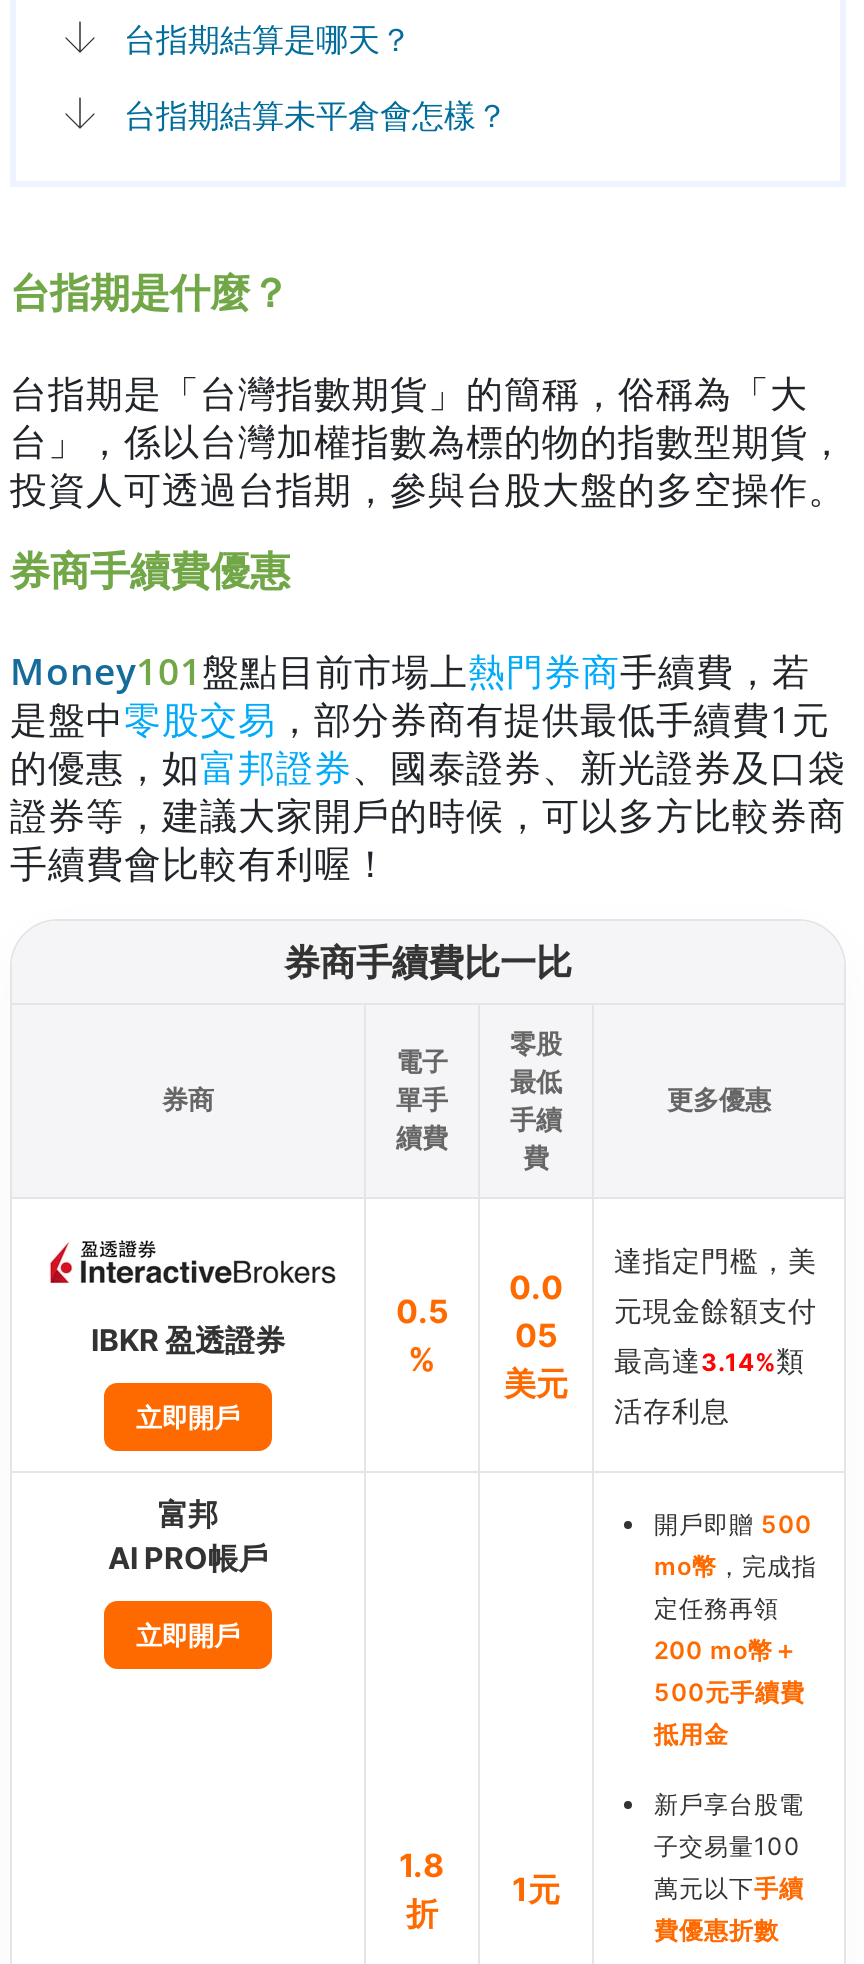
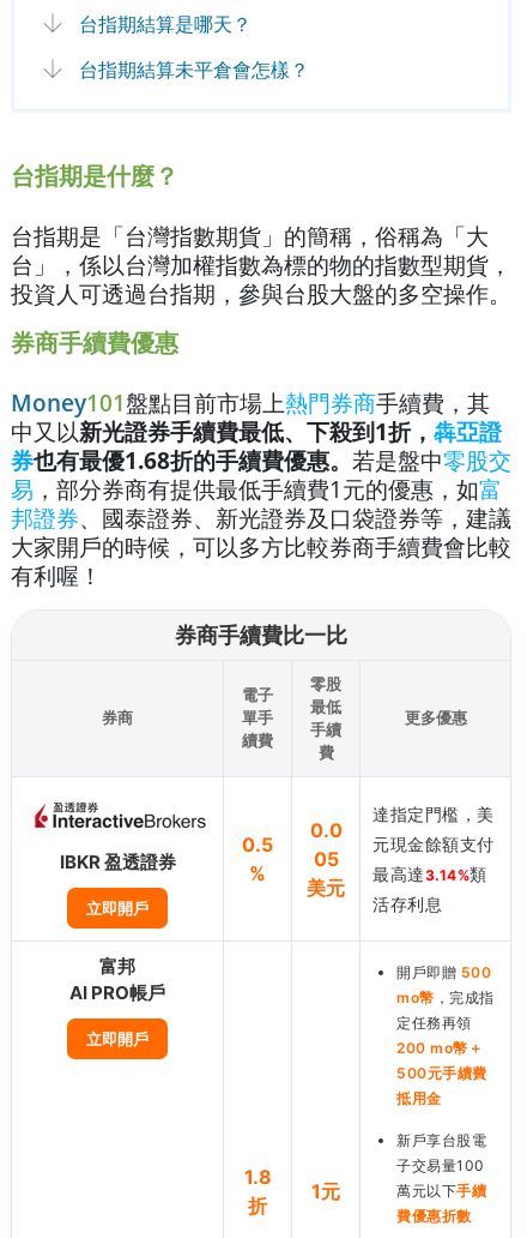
[10,645,846,887] Money101盤點目前市場上熱門券商手續費，若 | 是盤中零股交易，部分券商有提供最低手續費1元 | 的優惠，如富邦證券、國泰證券、新光證券及口袋 | 證券等，建議大家開戶的時候，可以多方比較券商 | 手續費會比較有利喔！ -> [11,387,511,590] Money101盤點目前市場上熱門券商手續費，其 | 中又以新光證券手續費最低、下殺到1折，犇亞證 | 券也有最優1.68折的手續費優惠。若是盤中零股交 | 易，部分券商有提供最低手續費1元的優惠，如富 | 邦證券、國泰證券、新光證券及口袋證券等，建議 | 大家開戶的時候，可以多方比較券商手續費會比較 | 有利喔！

